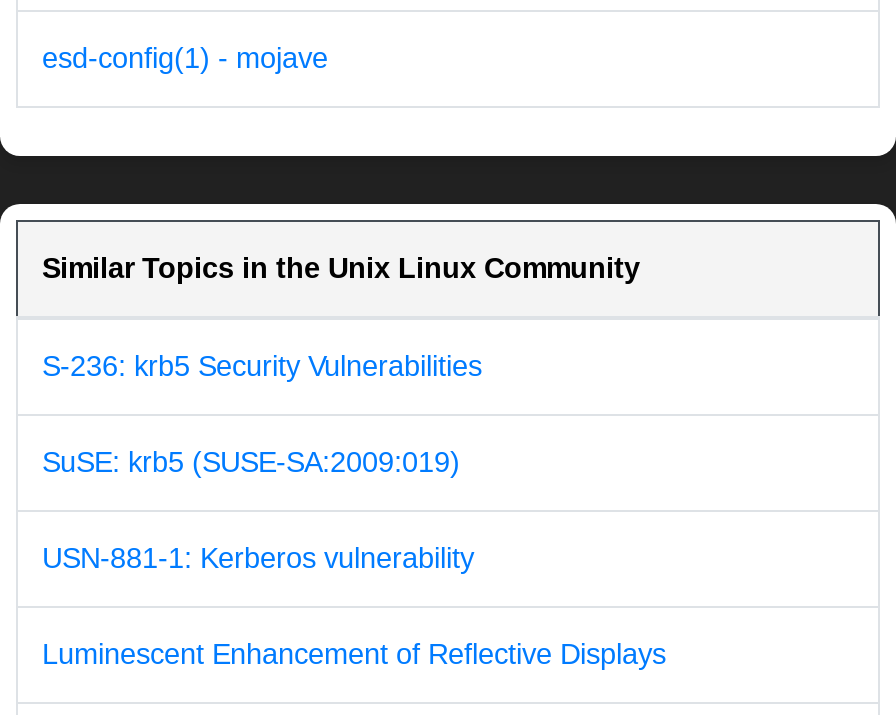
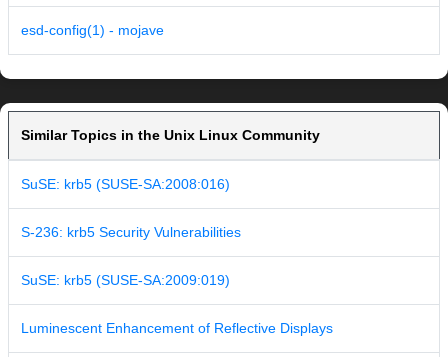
none -> [21,176,230,192] SuSE: krb5 (SUSE-SA:2008:016)
moved [42,351,482,479] -> [21,224,241,288]: S-236: krb5 Security Vulnerabilities | SuSE: krb5 (SUSE-SA:2009:019)
[42,543,474,575] USN-881-1: Kerberos vulnerability -> none

